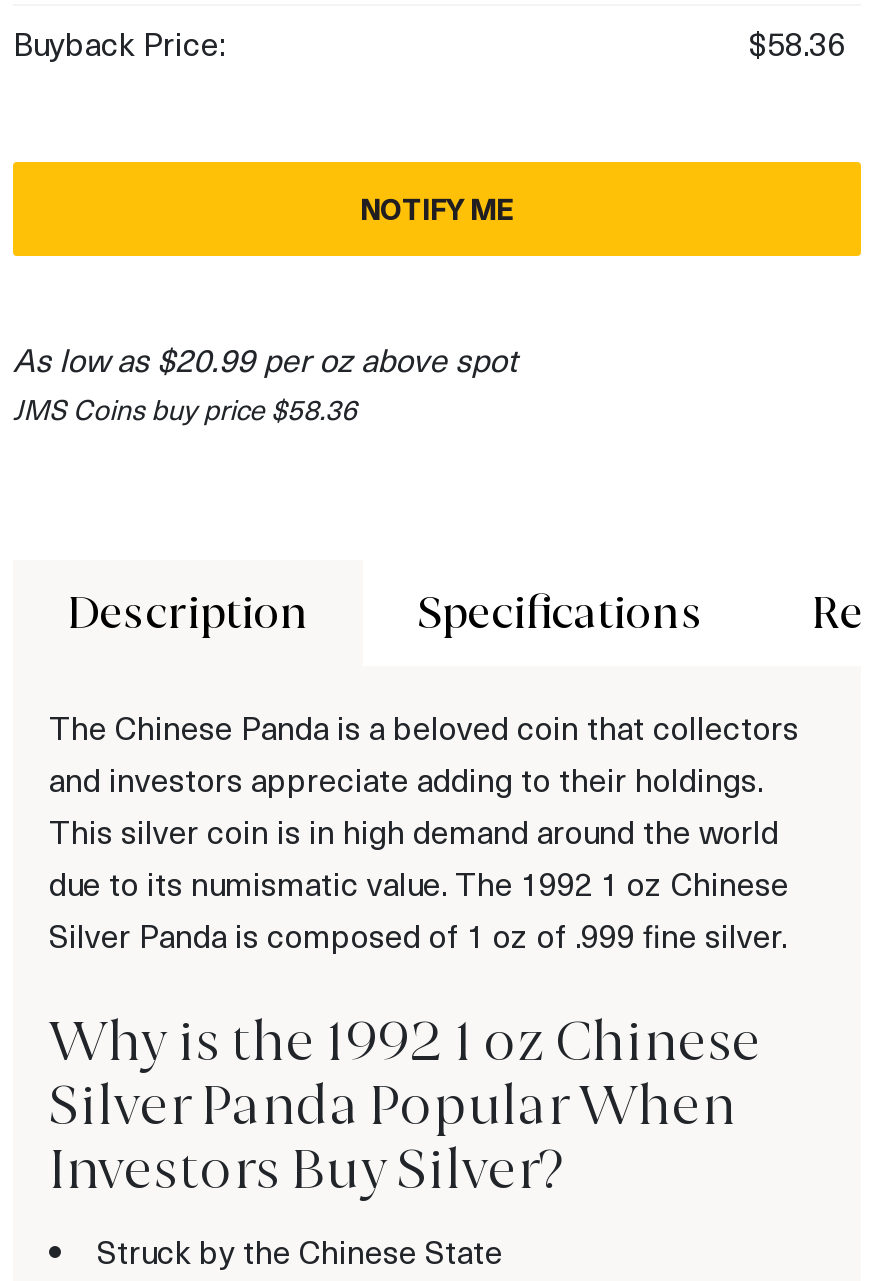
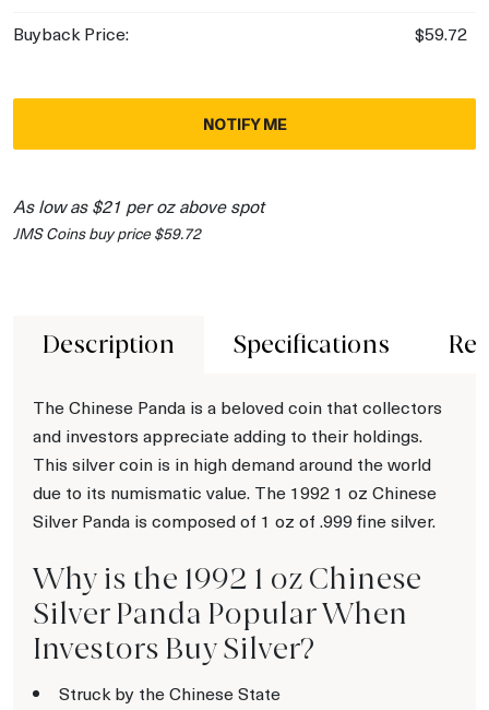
[749,21,845,63] $58.36 -> [415,21,467,44] $59.72
[13,337,517,379] As low as $20.99 per oz above spot -> [13,194,264,217] As low as $21 per oz above spot
[13,389,357,427] JMS Coins buy price $58.36 -> [13,222,201,243] JMS Coins buy price $59.72

